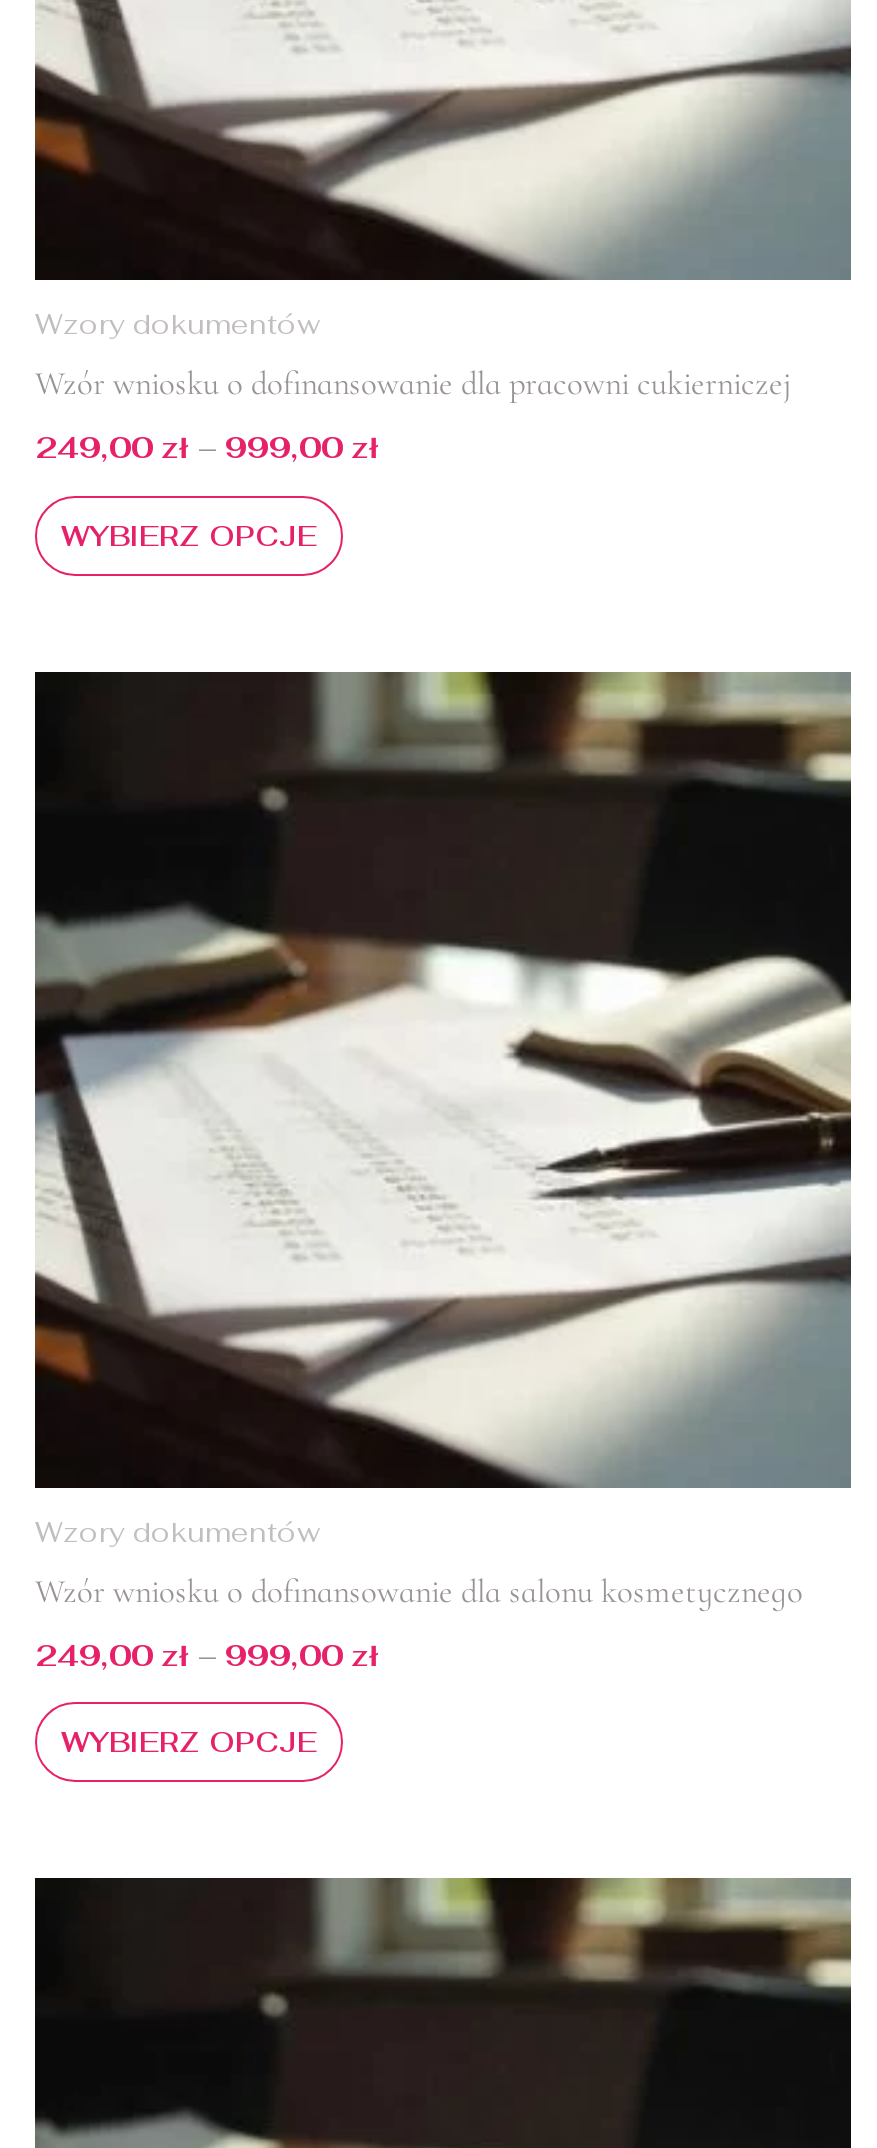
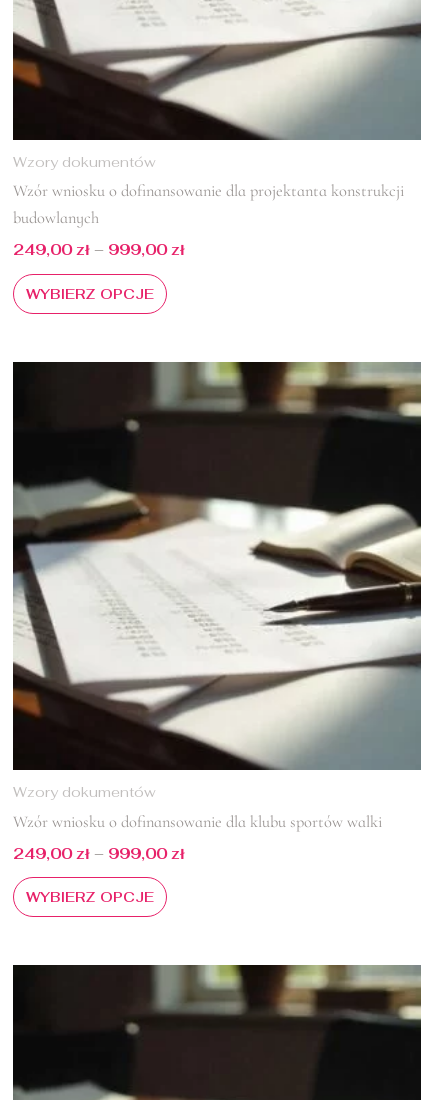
[35,364,791,404] Wzór wniosku o dofinansowanie dla pracowni cukierniczej -> [13,181,404,228] Wzór wniosku o dofinansowanie dla projektanta konstrukcji | budowlanych
[35,1572,803,1612] Wzór wniosku o dofinansowanie dla salonu kosmetycznego -> [13,812,382,832] Wzór wniosku o dofinansowanie dla klubu sportów walki

